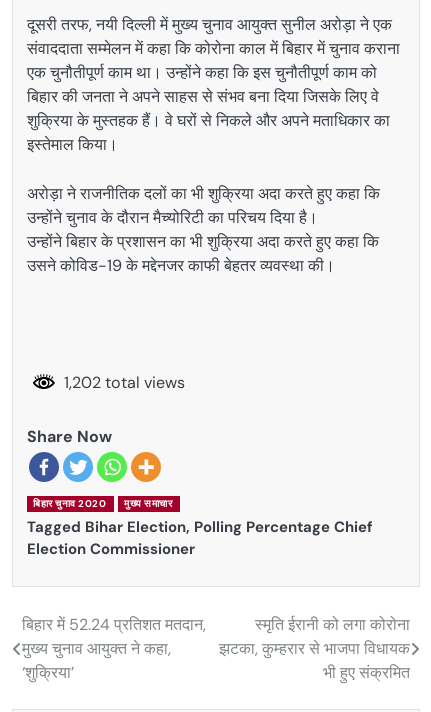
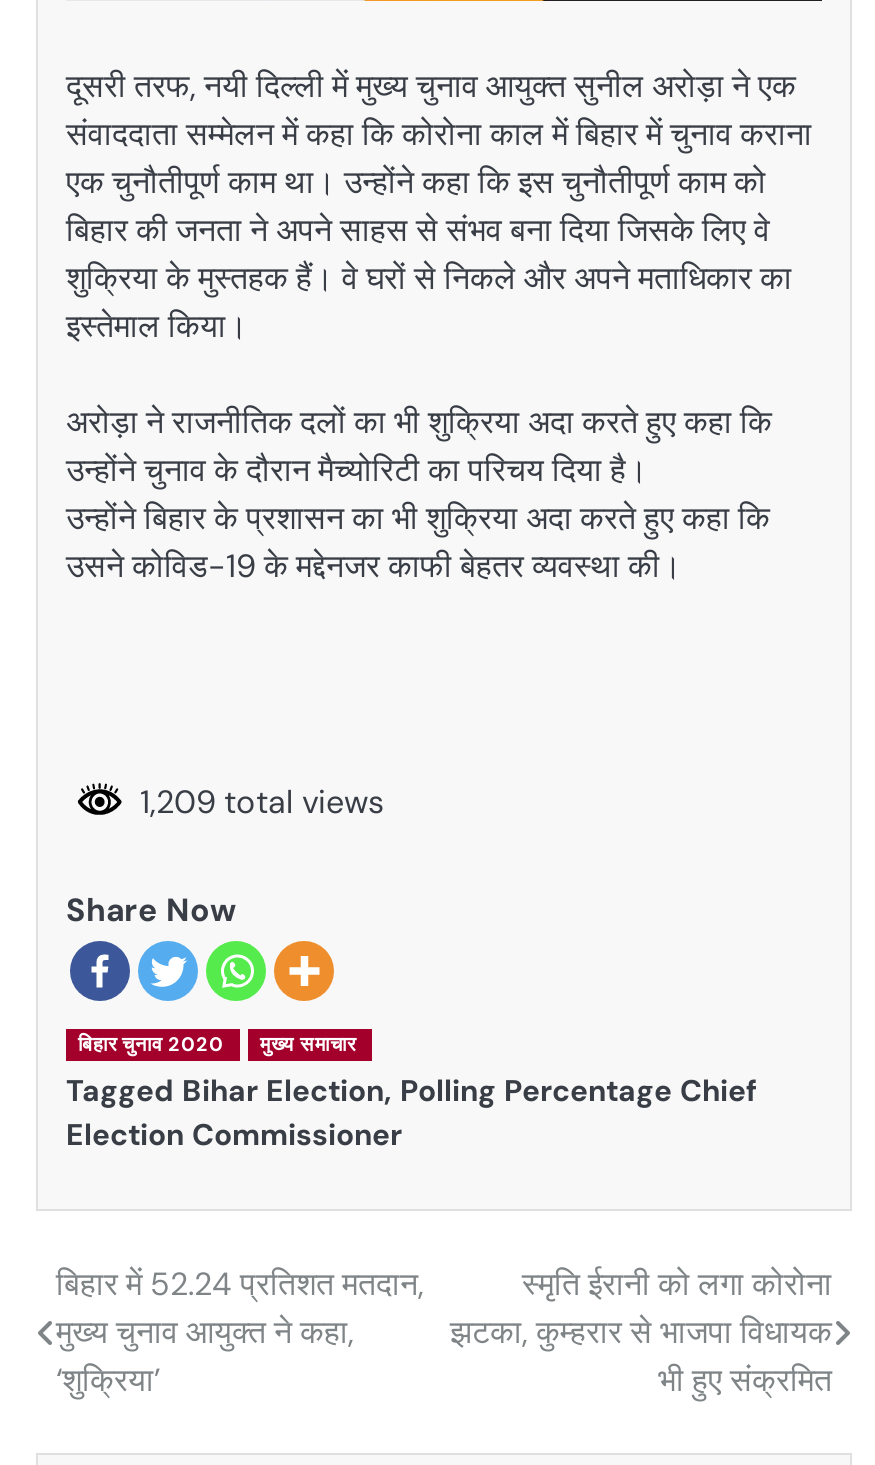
[56,372,185,393] 1,202 total views -> [124,780,384,822] 1,209 total views

